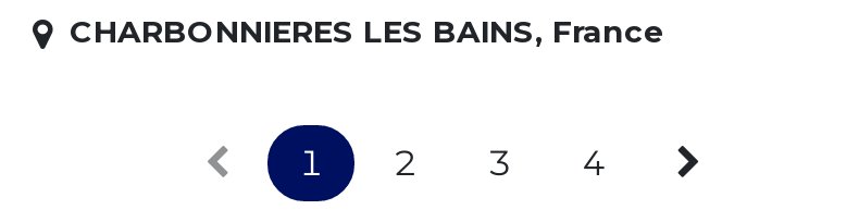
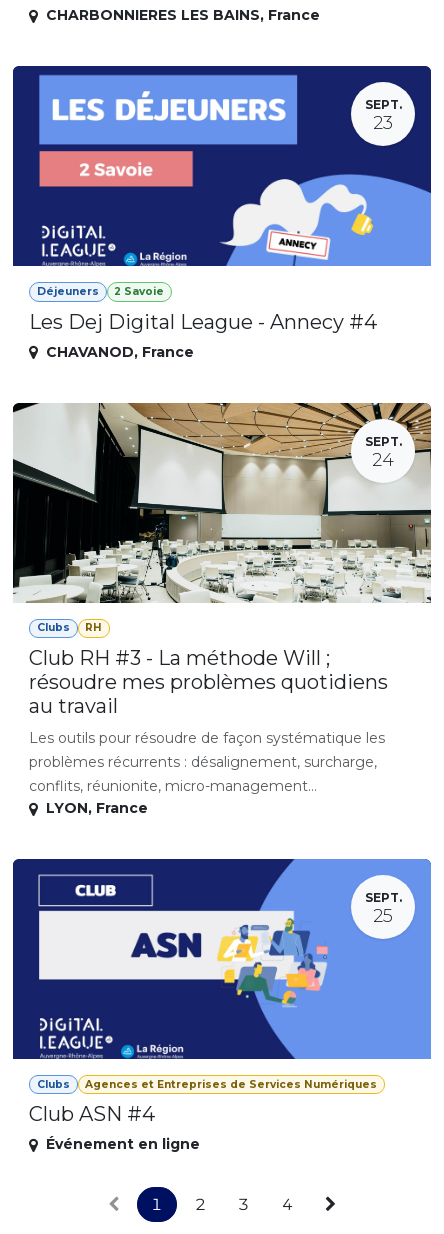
none -> [12,65,432,267] [image] | SEPT. | 23
none -> [12,402,432,604] [image] | SEPT. | 24
none -> [12,858,432,1060] [image] | SEPT. | 25
none -> [29,285,377,361] Déjeuners | 2 Savoie | Les Dej Digital League - Annecy #4 | CHAVANOD, France
none -> [29,621,388,817] Clubs | RH | Club RH #3 - La méthode Will ; | résoudre mes problèmes quotidiens | au travail | Les outils pour résoudre de façon systématique les | problèmes récurrents : désalignement, surcharge, | conflits, réunionite, micro-management... | LYON, France
none -> [29,1078,377,1153] Clubs | Agences et Entreprises de Services Numériques | Club ASN #4 | Événement en ligne

